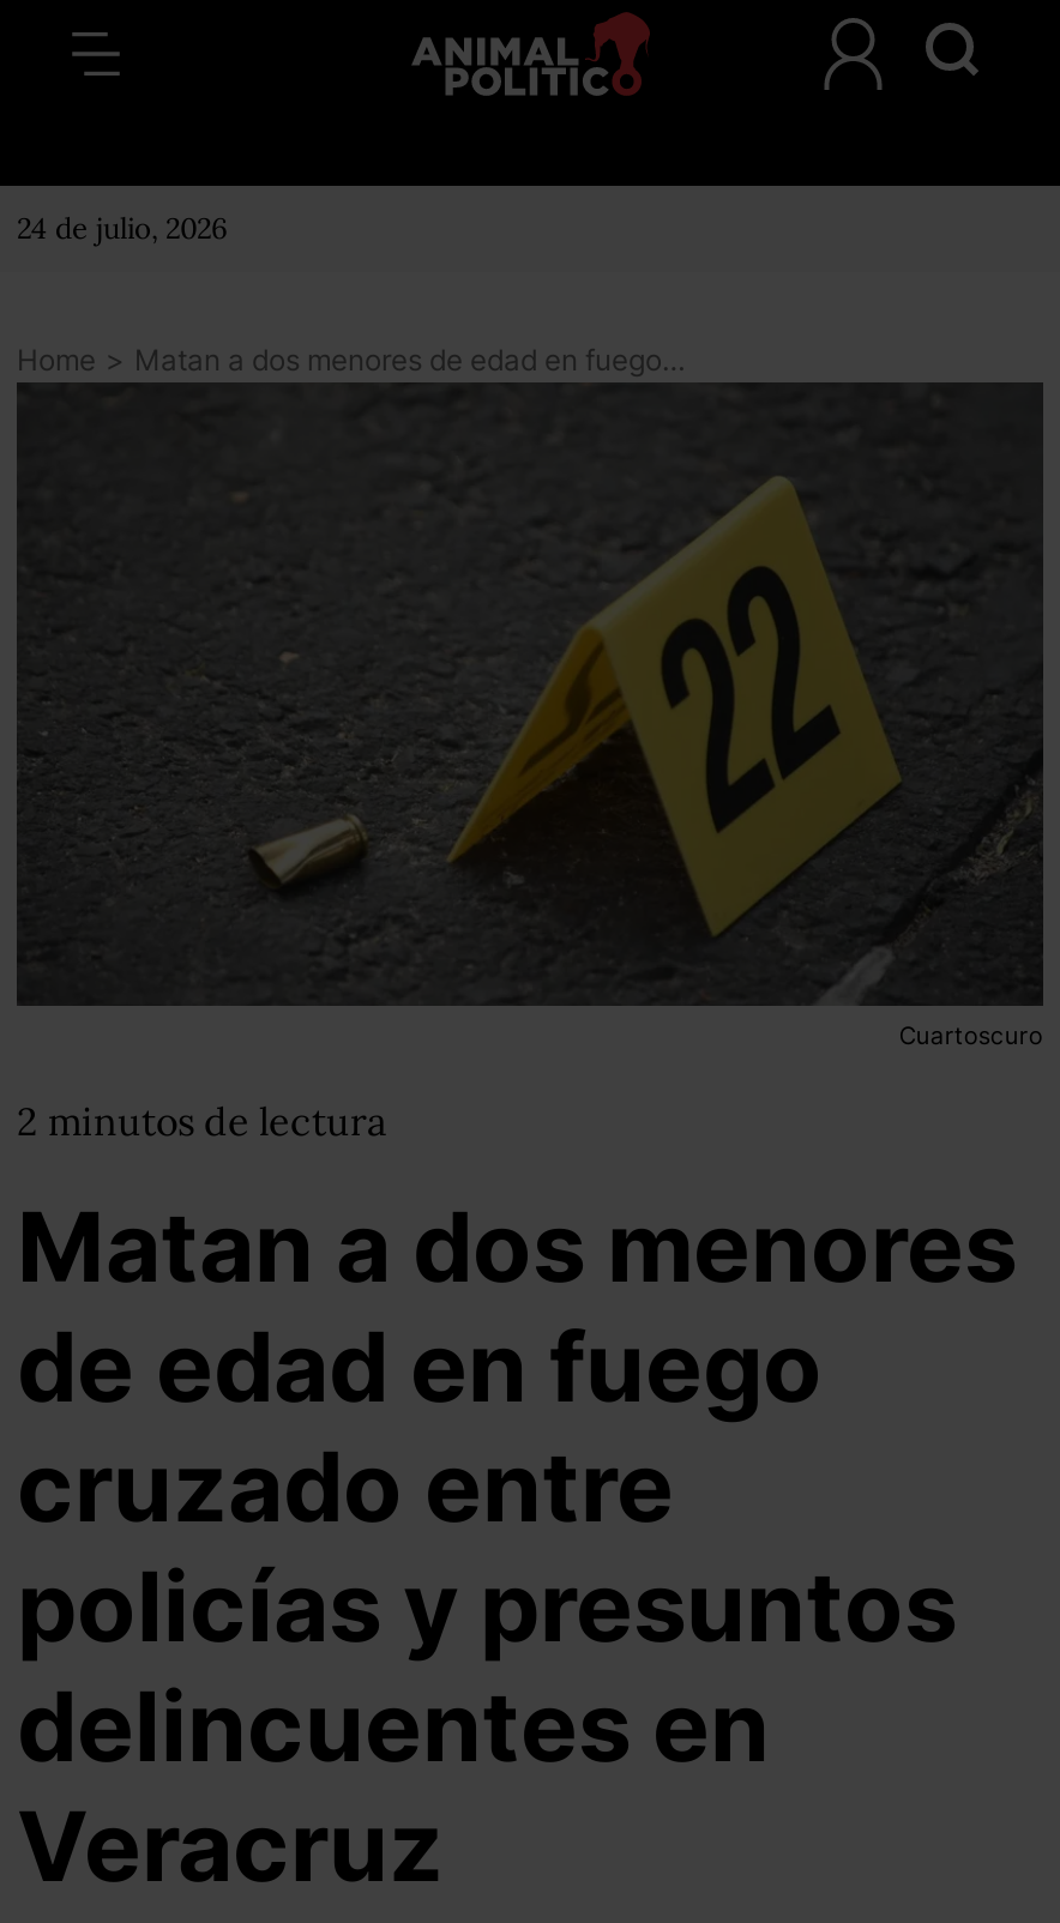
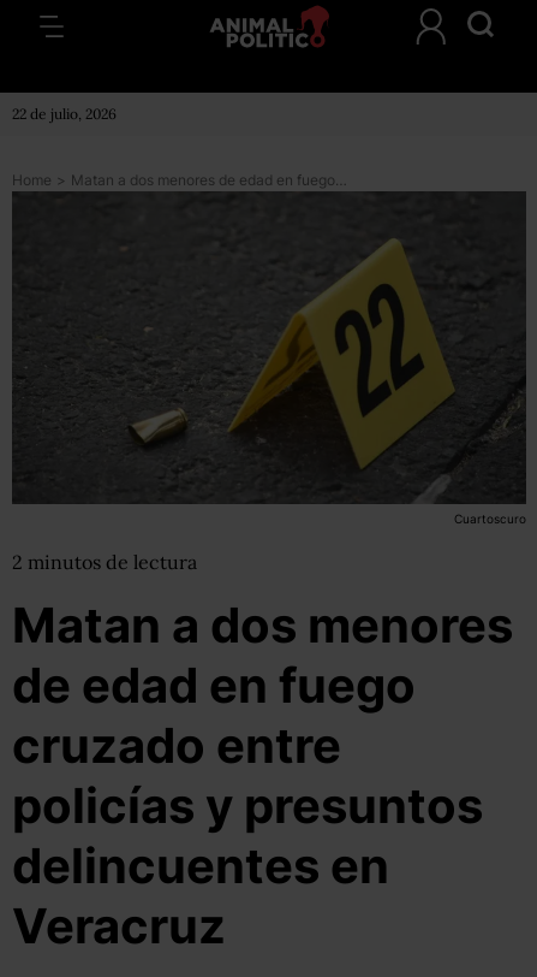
[17,210,228,246] 24 de julio, 2026 -> [12,105,117,123] 22 de julio, 2026

